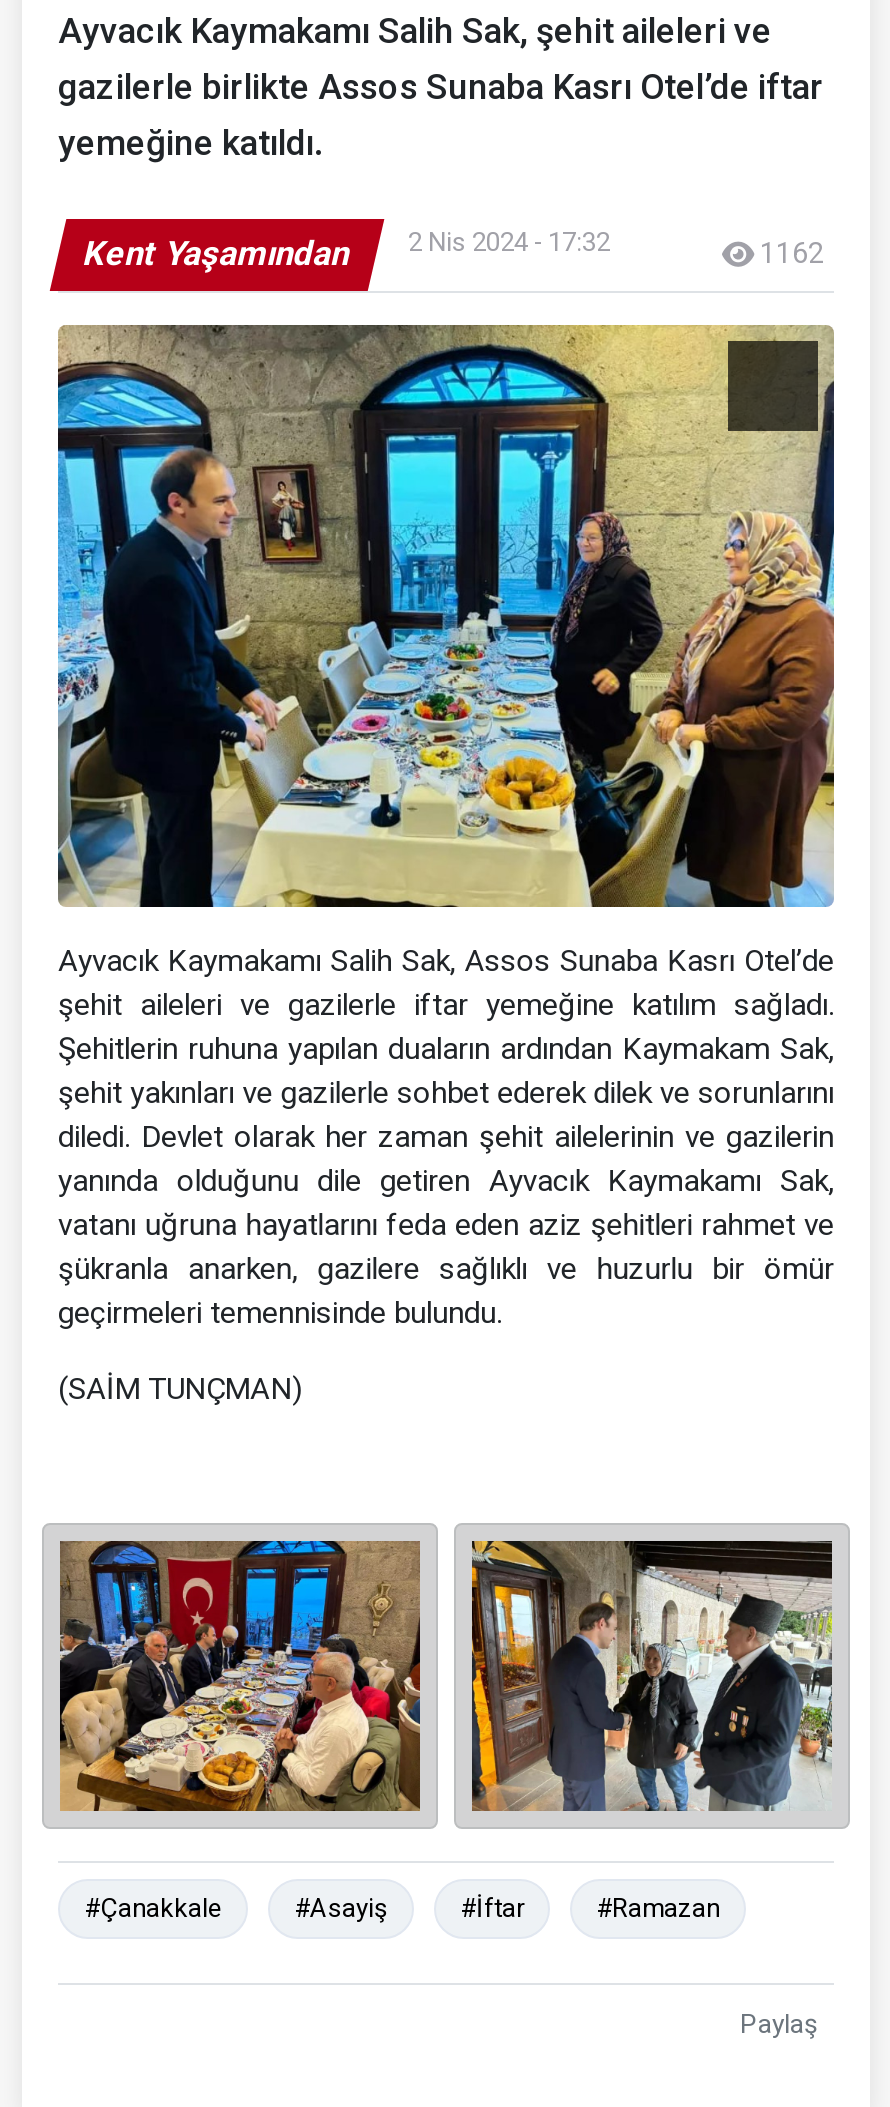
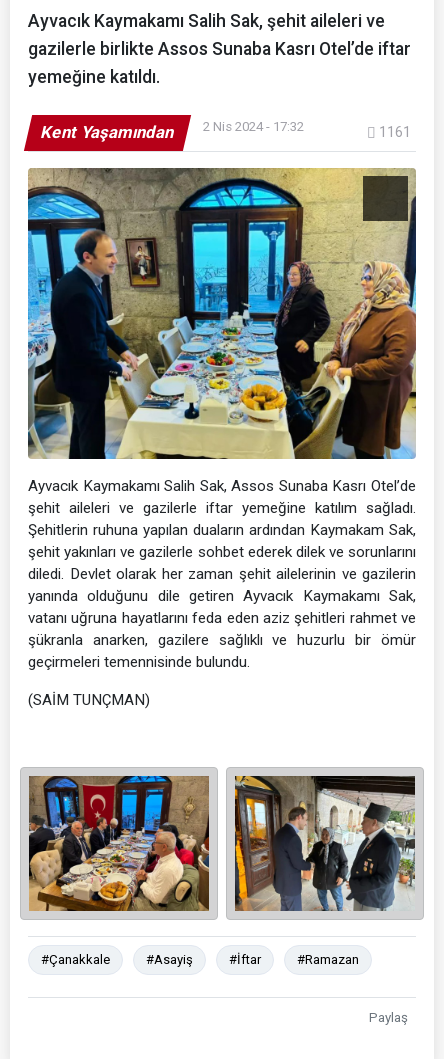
[760,237,824,271] 1162 -> [379,124,411,141] 1161

